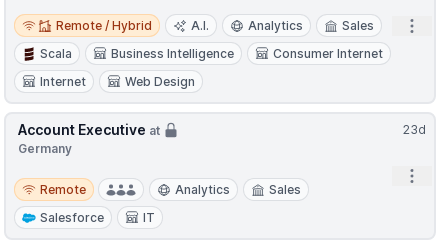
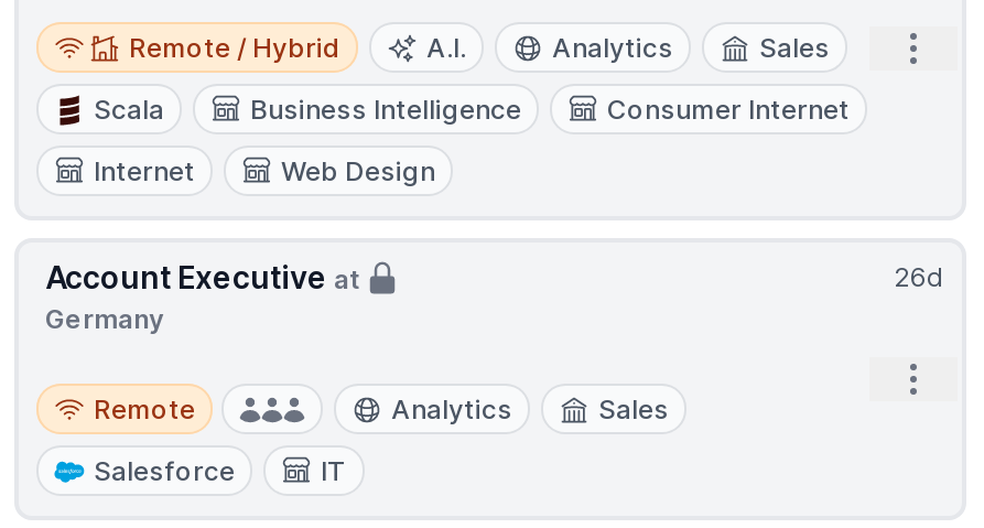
[403,122,426,137] 23d -> [893,260,944,293] 26d

